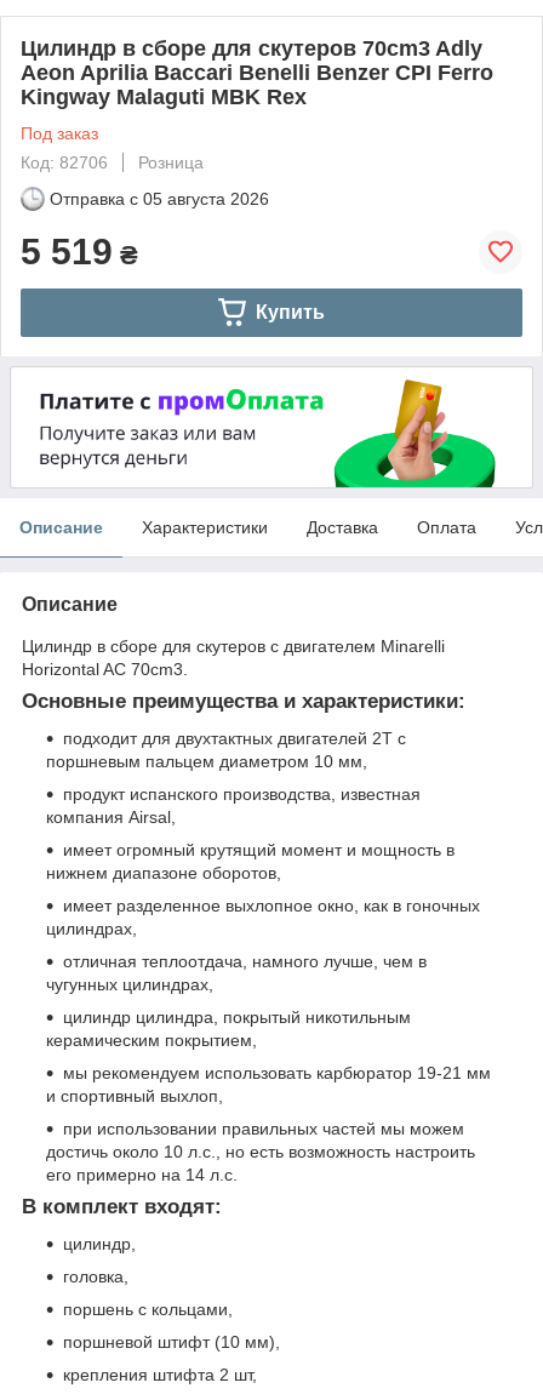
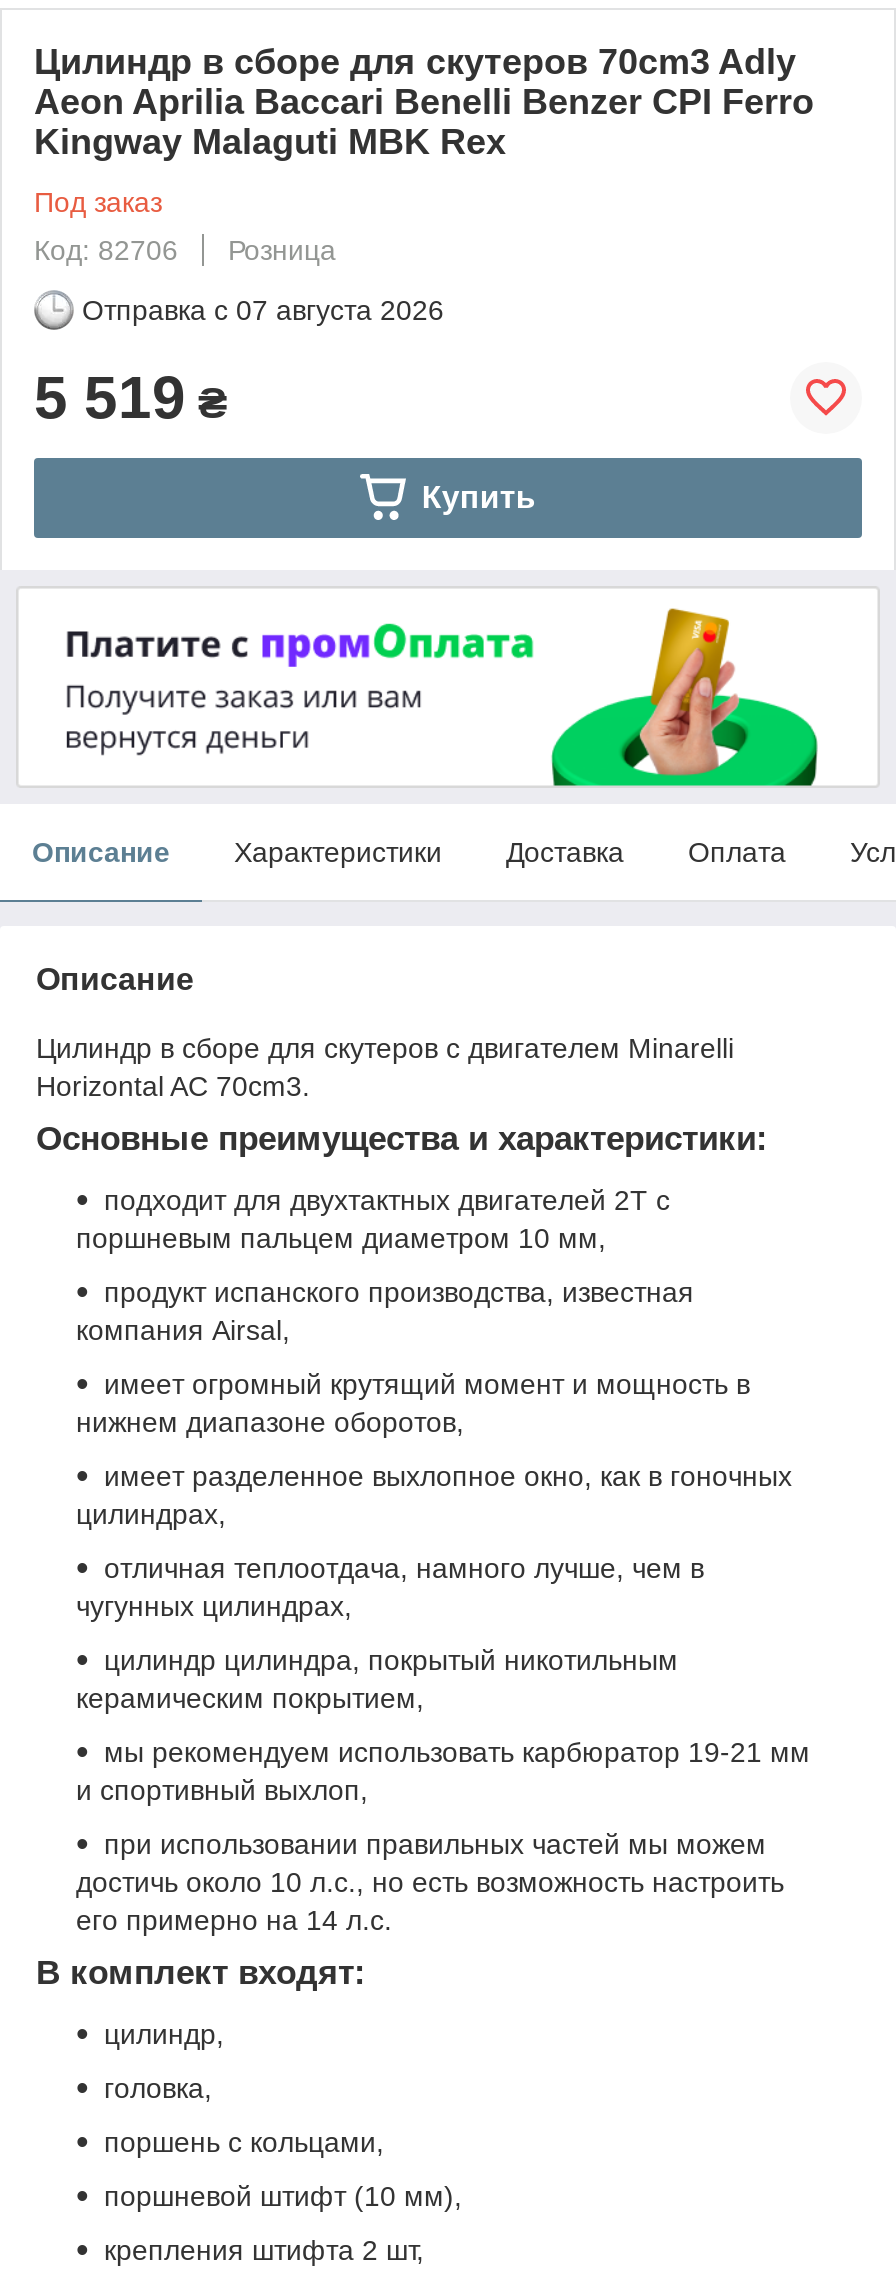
[50,189,269,208] Отправка с 05 августа 2026 -> [82,294,444,326] Отправка с 07 августа 2026

